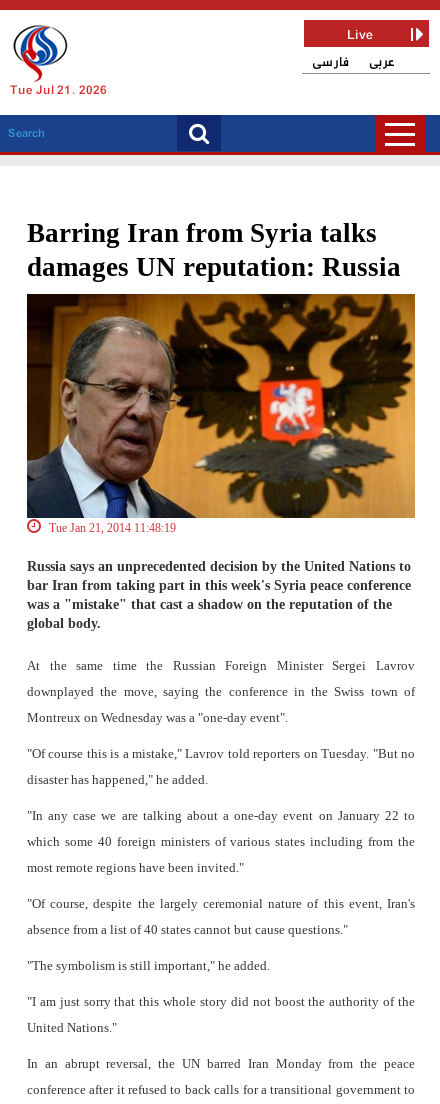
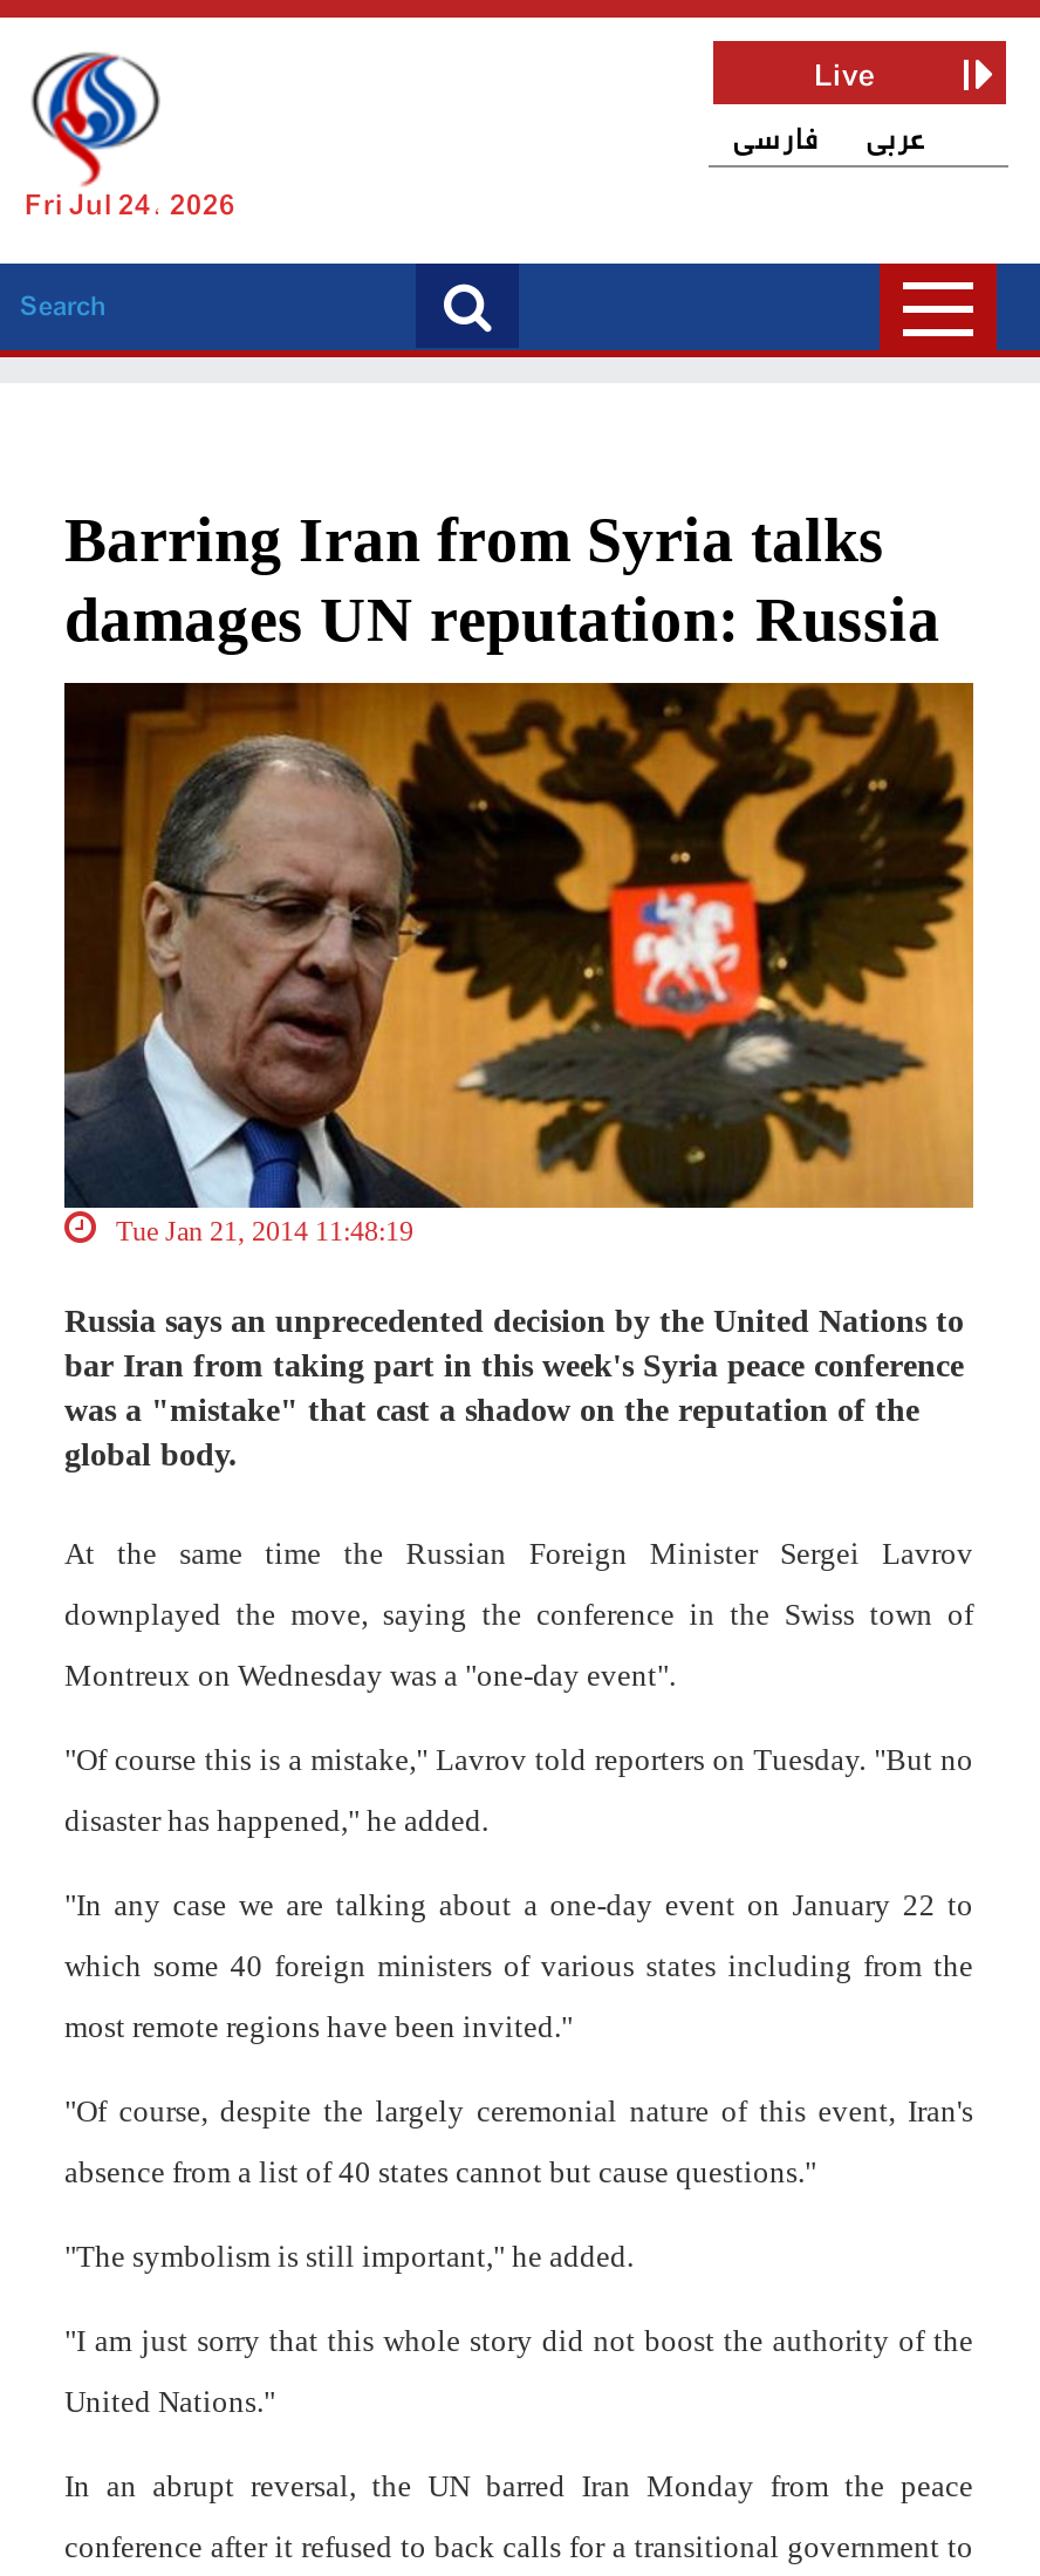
[10,81,107,101] Tue Jul 21, 2026 -> [25,184,235,231] Fri Jul 24, 2026

